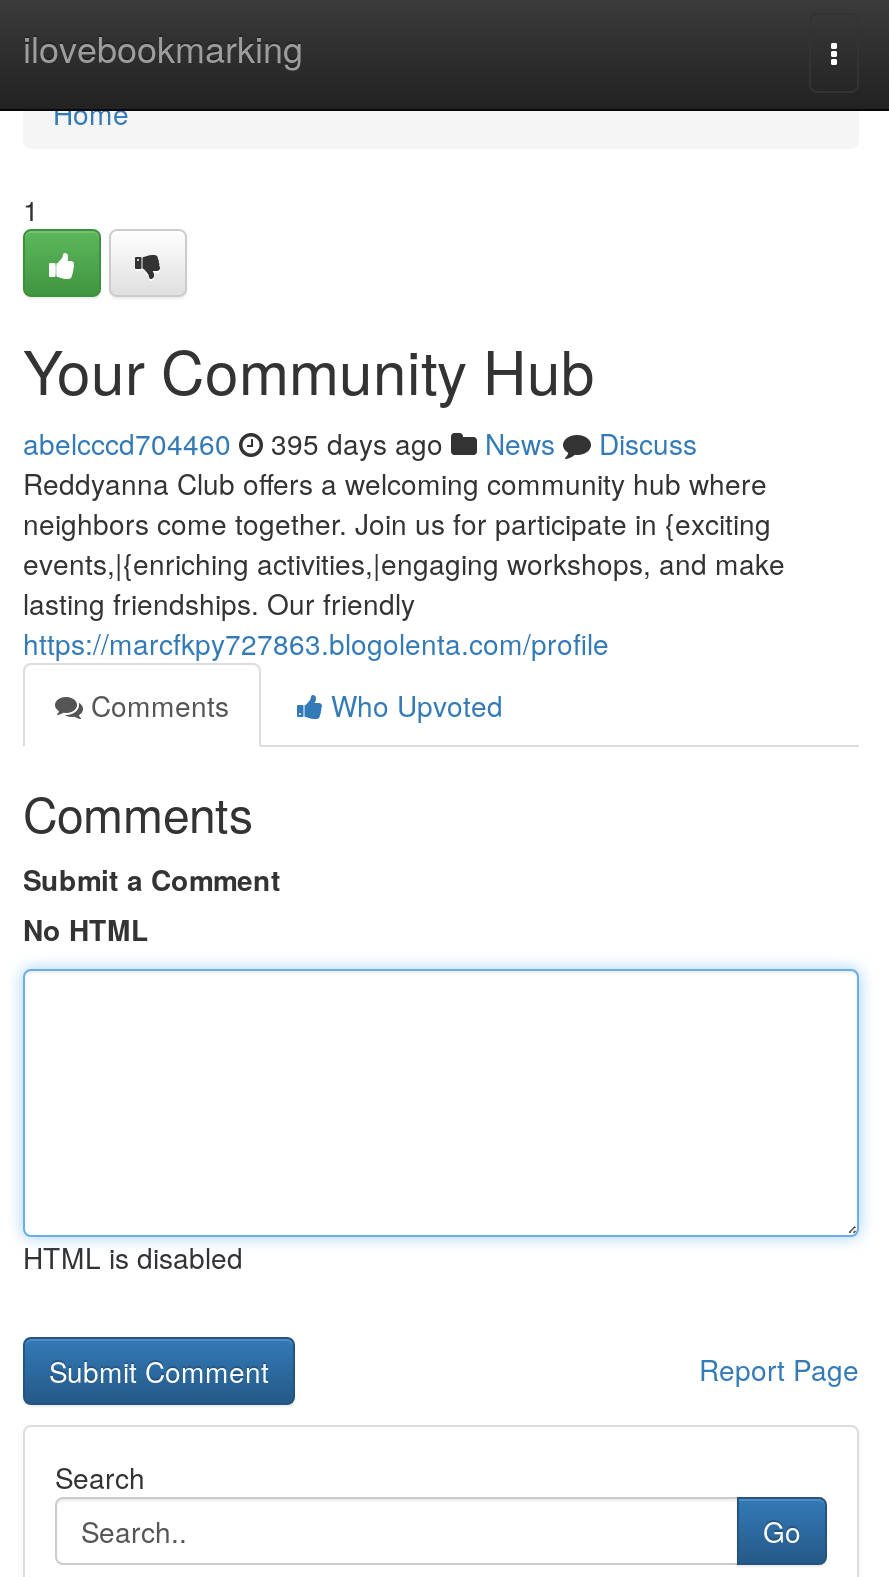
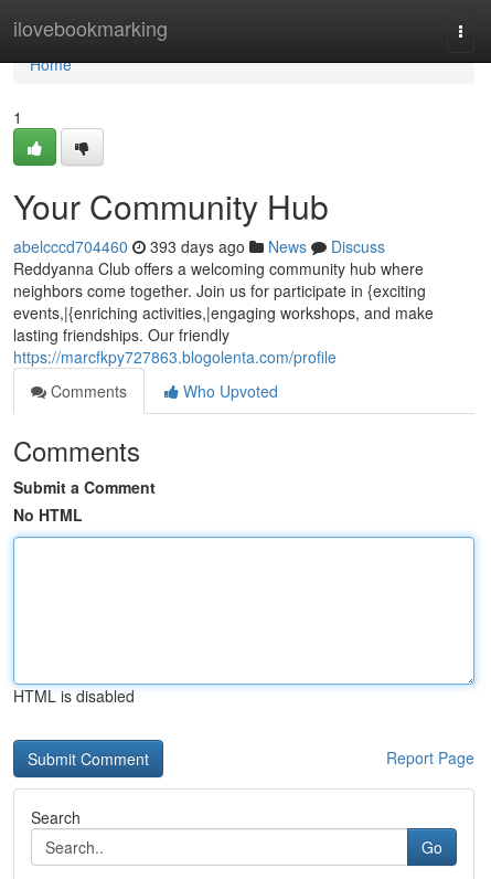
[23,423,697,463] abelcccd704460 395 days ago News Discuss -> [13,235,385,257] abelcccd704460 393 days ago News Discuss

